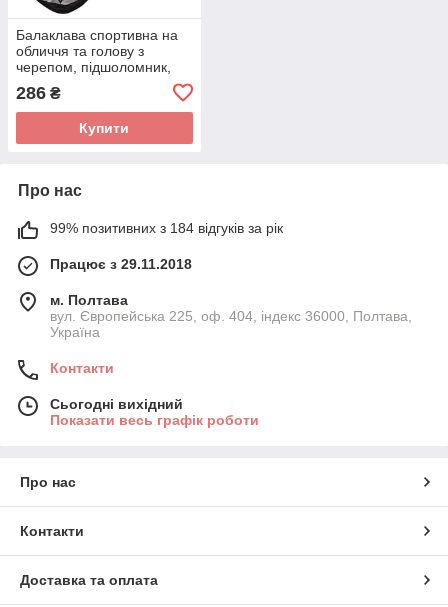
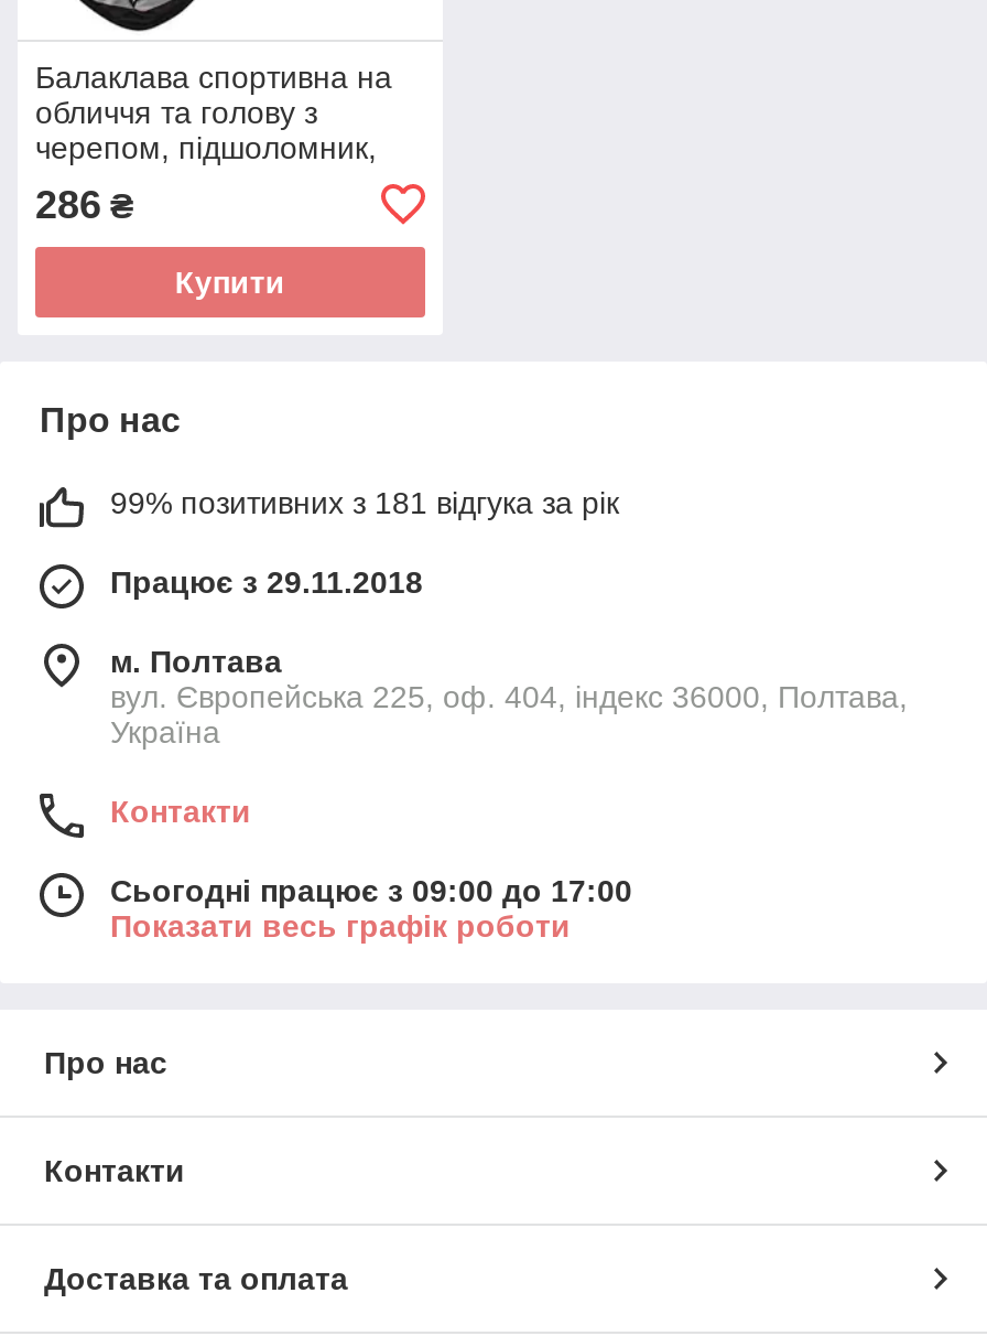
[50,220,283,236] 99% позитивних з 184 відгуків за рік -> [110,485,619,520] 99% позитивних з 181 відгука за рік
[50,396,183,412] Сьогодні вихідний -> [110,873,632,908] Сьогодні працює з 09:00 до 17:00

